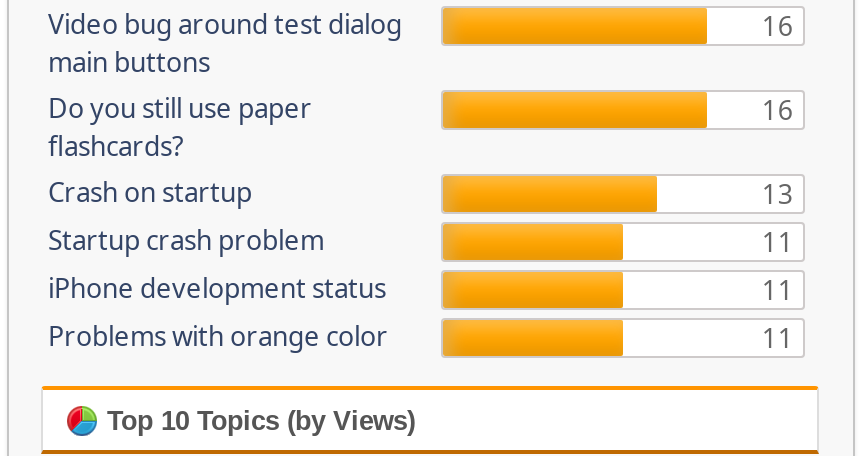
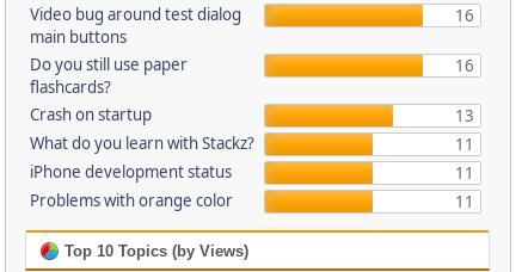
[48,222,324,258] Startup crash problem -> [29,132,254,154] What do you learn with Stackz?

